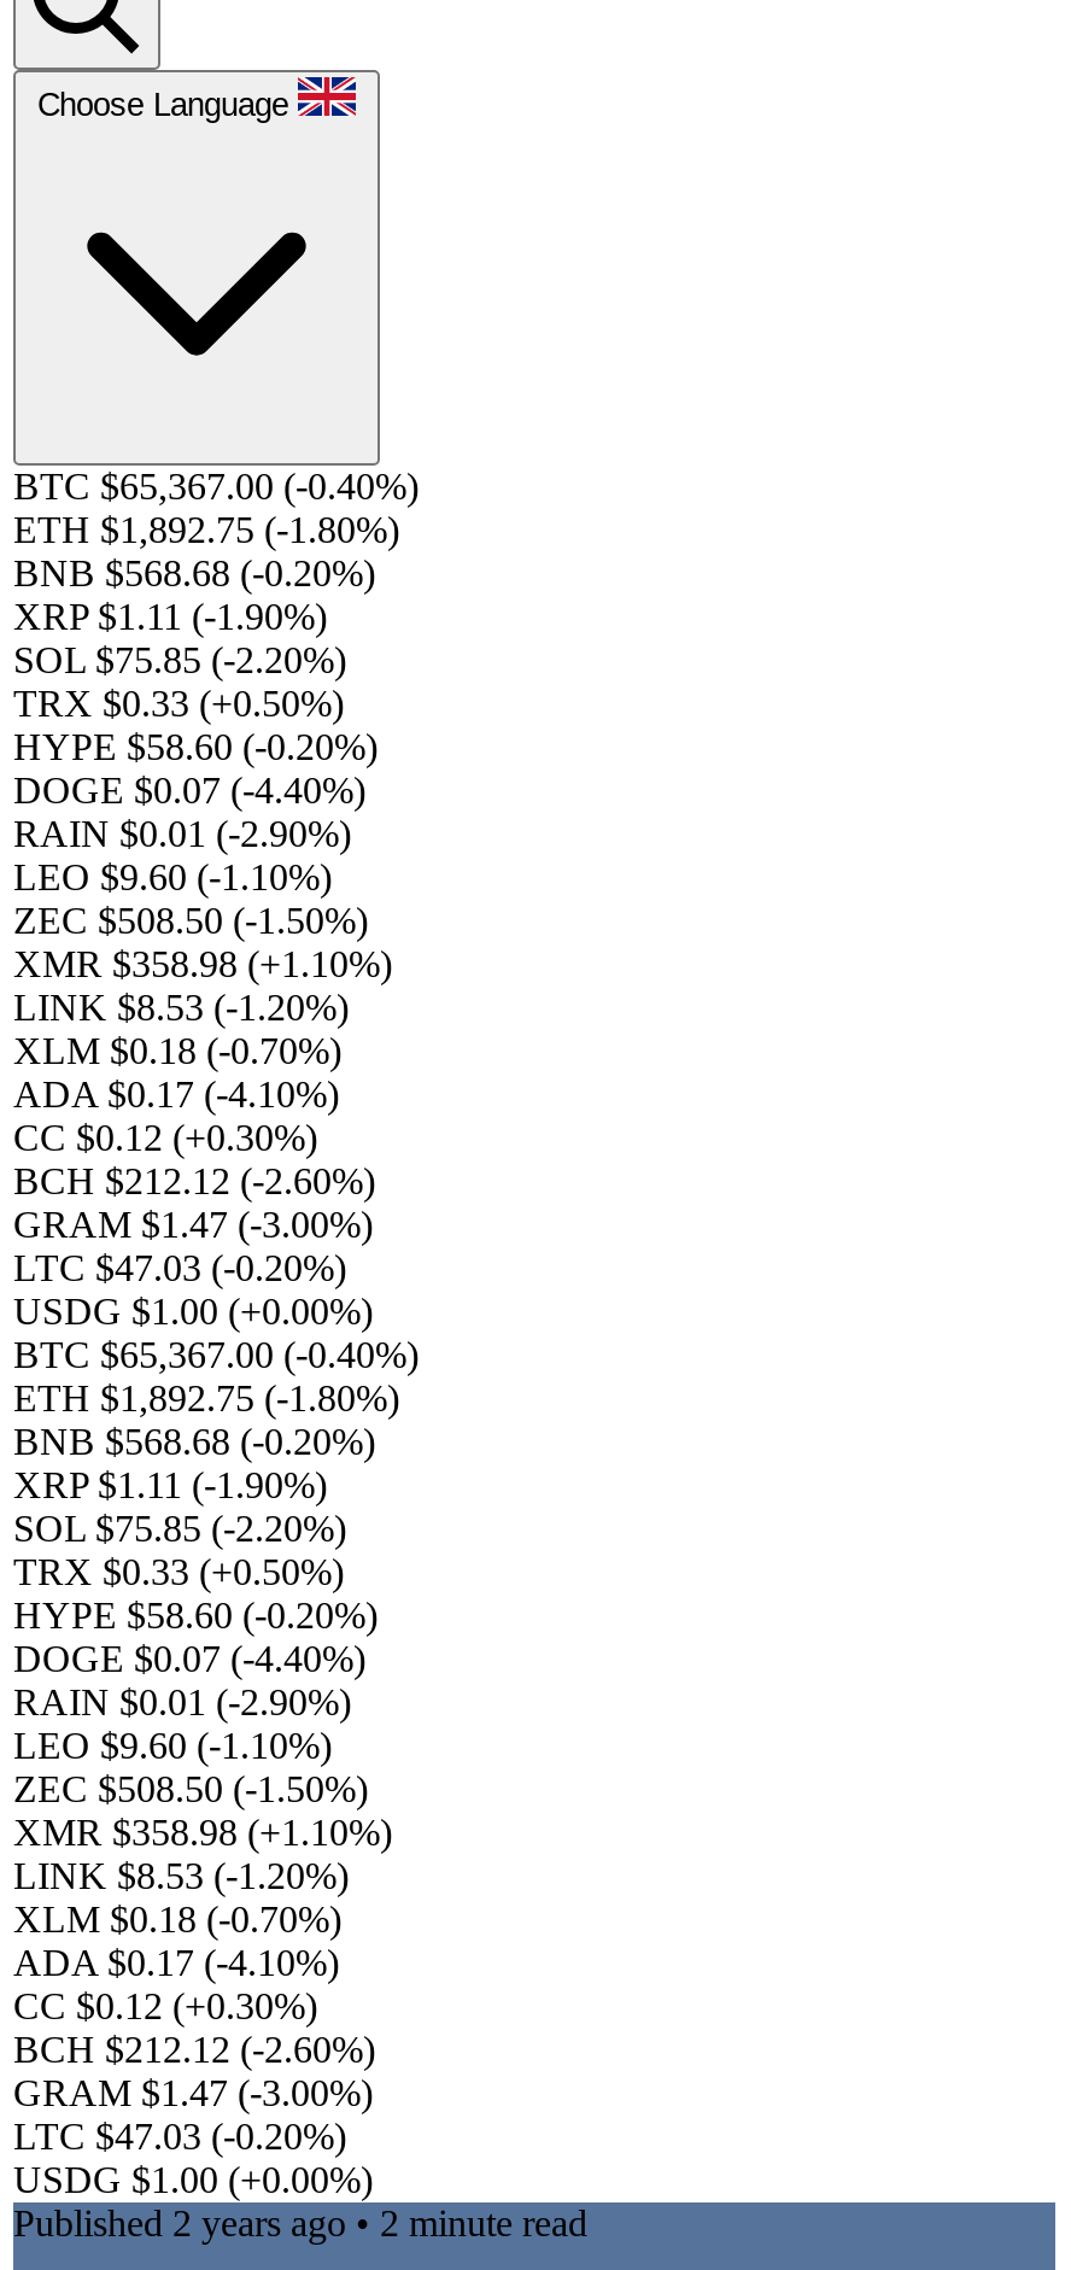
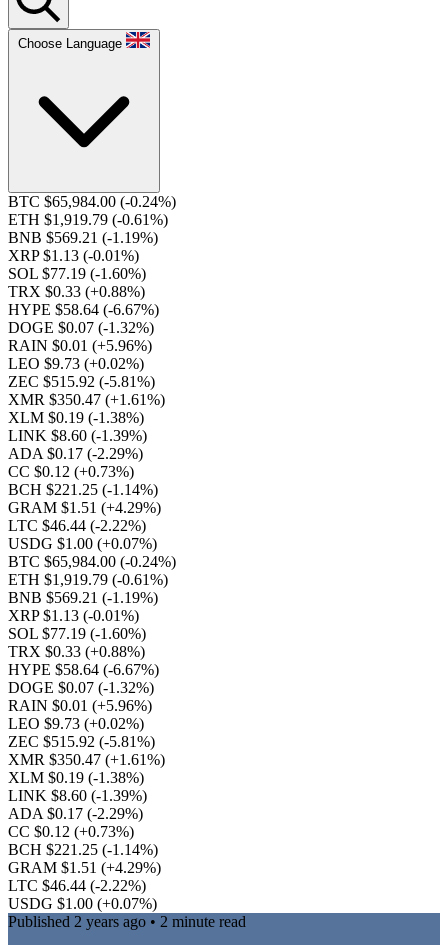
[13,466,419,2200] BTC $65,367.00(-0.40%) | ETH $1,892.75 (-1.80%) | BNB $568.68 (-0.20%) | XRP $1.11 (-1.90%) | SOL $75.85 (-2.20%) | TRX $0.33 (+0.50%) | HYPE $58.60 (-0.20%) | DOGE $0.07 (-4.40%) | RAIN $0.01 (-2.90%) | LEO $9.60 (-1.10%) | ZEC $508.50 (-1.50%) | XMR $358.98(+1.10%) | LINK $8.53 (-1.20%) | XLM $0.18 (-0.70%) | ADA $0.17 (-4.10%) | CC $0.12 (+0.30%) | BCH $212.12 (-2.60%) | GRAM $1.47 (-3.00%) | LTC $47.03 (-0.20%) | USDG $1.00(+0.00%) | BTC $65,367.00 (-0.40%) | ETH $1,892.75 (-1.80%) | BNB $568.68 (-0.20%) | XRP $1.11 (-1.90%) | SOL $75.85 (-2.20%) | TRX $0.33 (+0.50%) | HYPE $58.60 (-0.20%) | DOGE $0.07 (-4.40%) | RAIN $0.01 (-2.90%) | LEO $9.60 (-1.10%) | ZEC $508.50 (-1.50%) | XMR $358.98(+1.10%) | LINK $8.53 (-1.20%) | XLM $0.18 (-0.70%) | ADA $0.17 (-4.10%) | CC $0.12 (+0.30%) | BCH $212.12 (-2.60%) | GRAM $1.47 (-3.00%) | LTC $47.03 (-0.20%) | USDG $1.00(+0.00%) -> [8,193,176,912] BTC $65,984.00(-0.24%) | ETH $1,919.79 (-0.61%) | BNB $569.21 (-1.19%) | XRP $1.13 (-0.01%) | SOL $77.19 (-1.60%) | TRX $0.33 (+0.88%) | HYPE $58.64 (-6.67%) | DOGE $0.07 (-1.32%) | RAIN $0.01 (+5.96%) | LEO $9.73 (+0.02%) | ZEC $515.92 (-5.81%) | XMR $350.47(+1.61%) | XLM $0.19 (-1.38%) | LINK $8.60 (-1.39%) | ADA $0.17 (-2.29%) | CC $0.12 (+0.73%) | BCH $221.25 (-1.14%) | GRAM $1.51 (+4.29%) | LTC $46.44 (-2.22%) | USDG $1.00(+0.07%) | BTC $65,984.00 (-0.24%) | ETH $1,919.79 (-0.61%) | BNB $569.21 (-1.19%) | XRP $1.13 (-0.01%) | SOL $77.19 (-1.60%) | TRX $0.33 (+0.88%) | HYPE $58.64 (-6.67%) | DOGE $0.07 (-1.32%) | RAIN $0.01 (+5.96%) | LEO $9.73 (+0.02%) | ZEC $515.92 (-5.81%) | XMR $350.47(+1.61%) | XLM $0.19 (-1.38%) | LINK $8.60 (-1.39%) | ADA $0.17 (-2.29%) | CC $0.12 (+0.73%) | BCH $221.25 (-1.14%) | GRAM $1.51 (+4.29%) | LTC $46.44 (-2.22%) | USDG $1.00(+0.07%)

